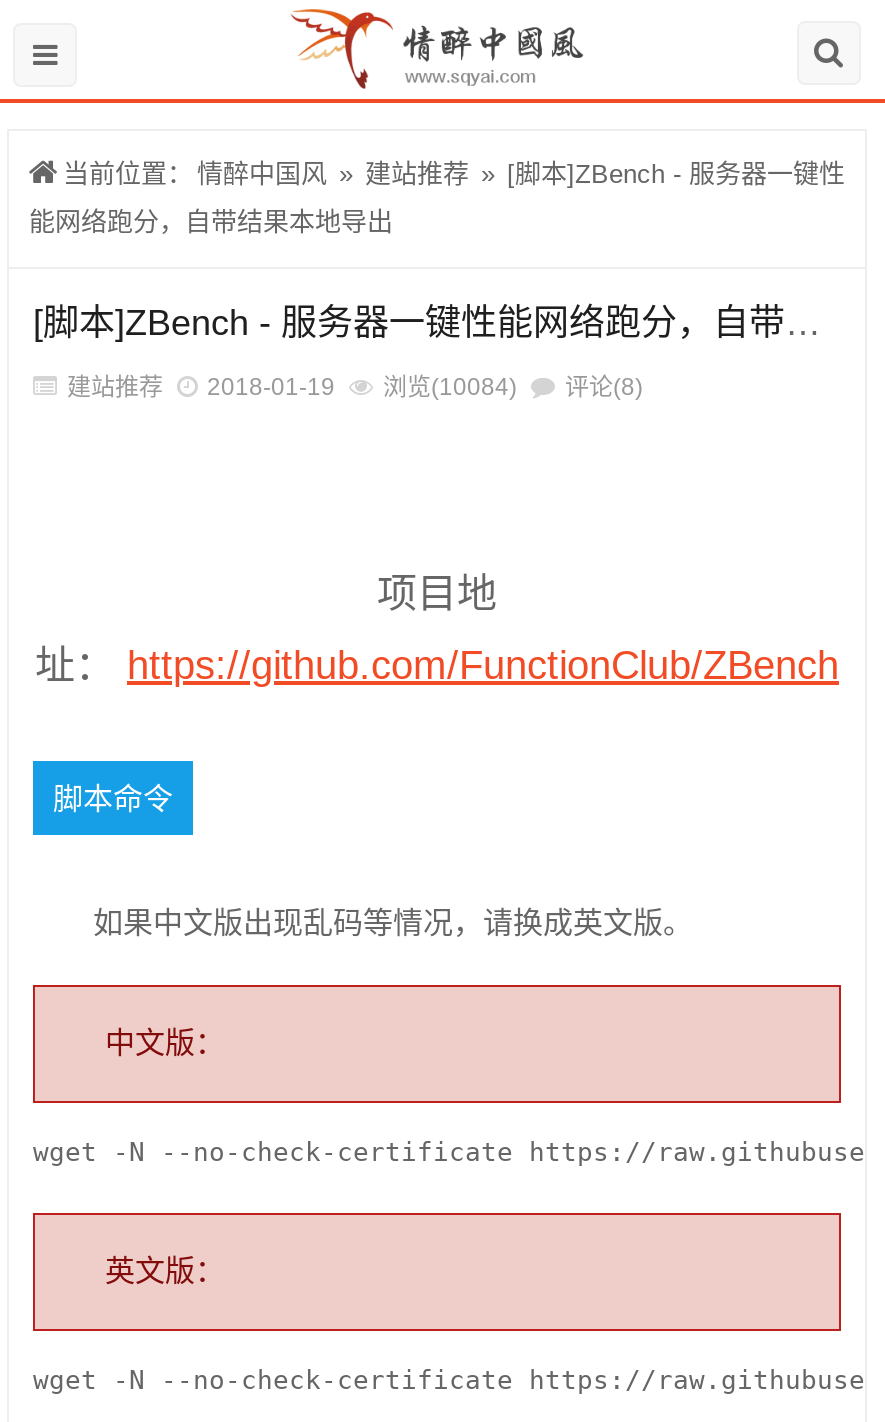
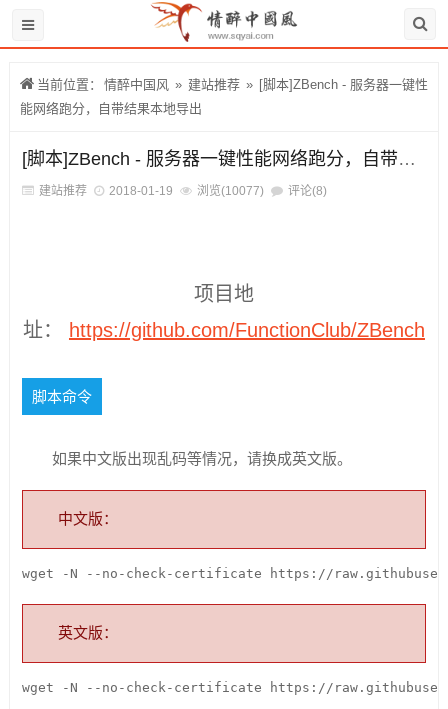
[67,373,643,401] 建站推荐 2018-01-19 浏览(10084) 评论(8) -> [39,184,327,198] 建站推荐 2018-01-19 浏览(10077) 评论(8)

